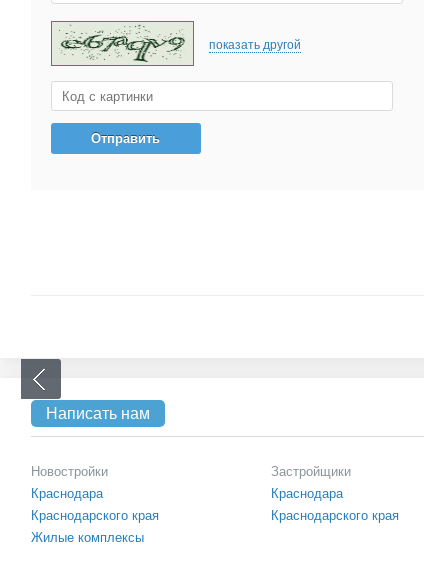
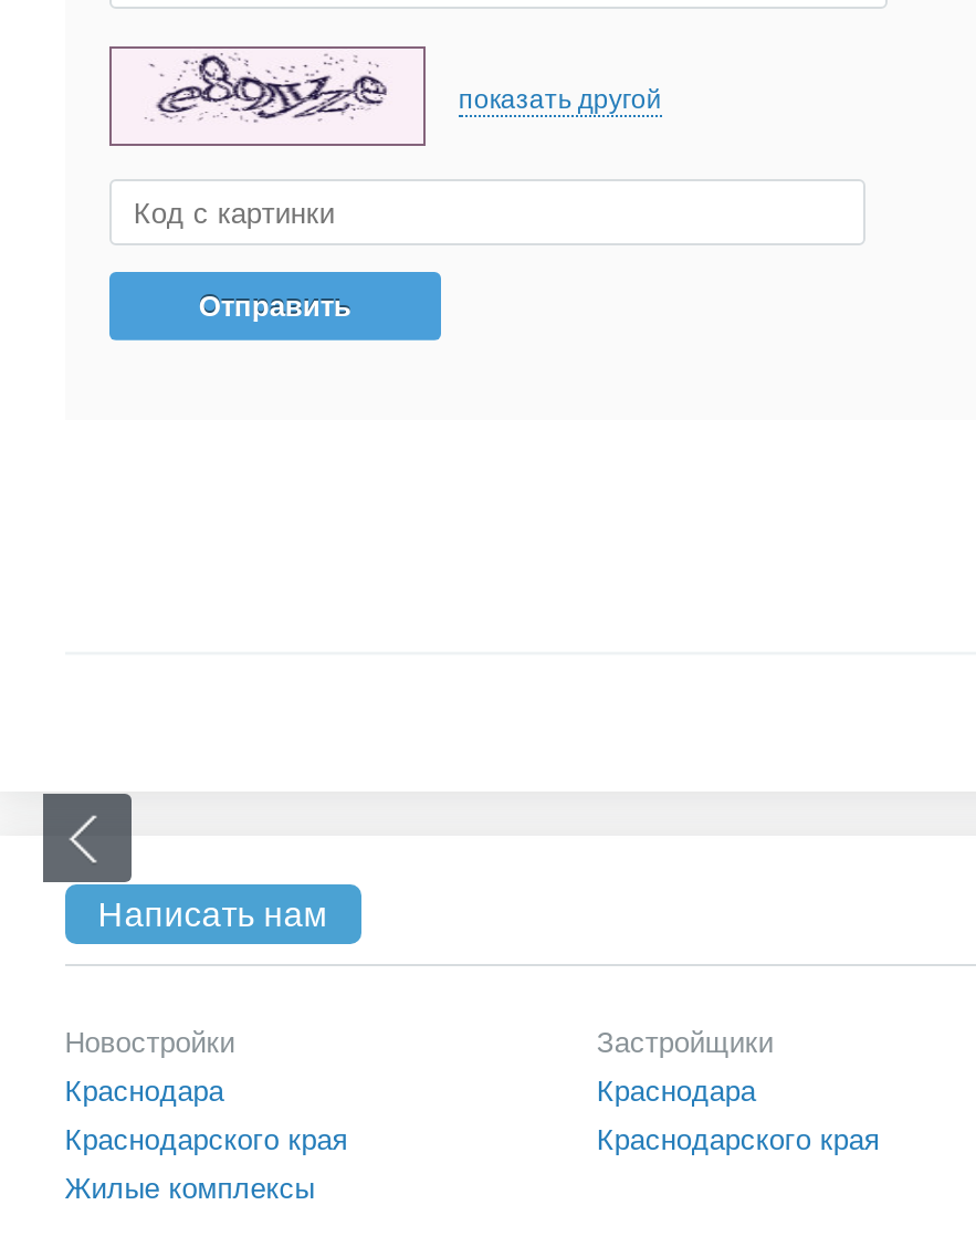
[55,23,190,63] [image] -> [116,51,419,142] [image]

